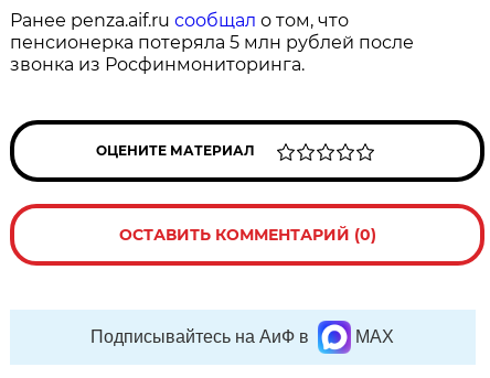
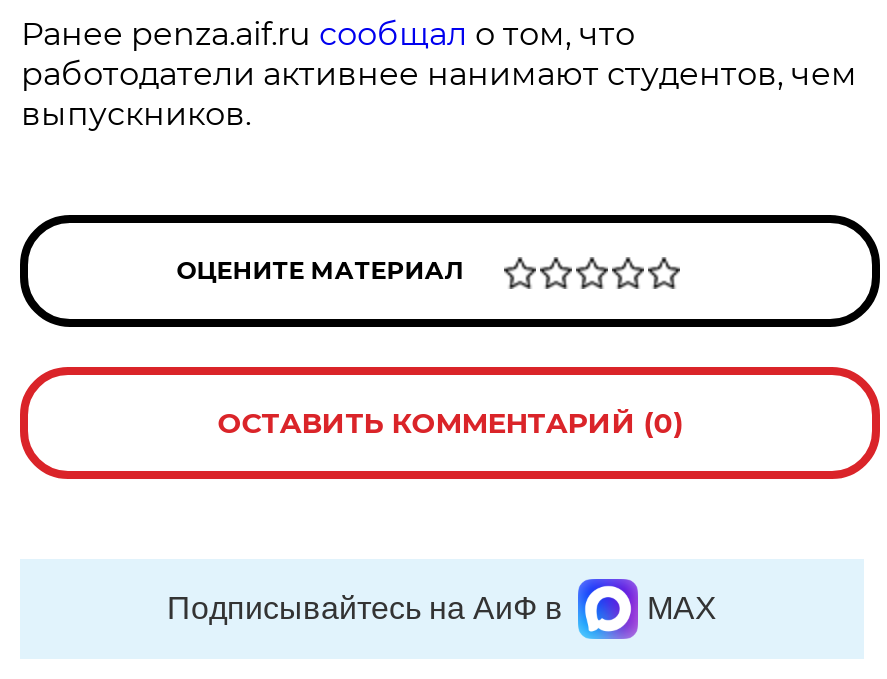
[10,32,414,75] пенсионерка потеряла 5 млн рублей после | звонка из Росфинмониторинга. -> [21,55,857,133] работодатели активнее нанимают студентов, чем | выпускников.

